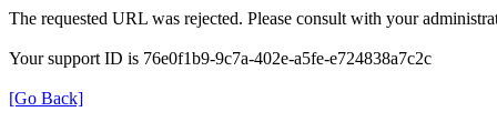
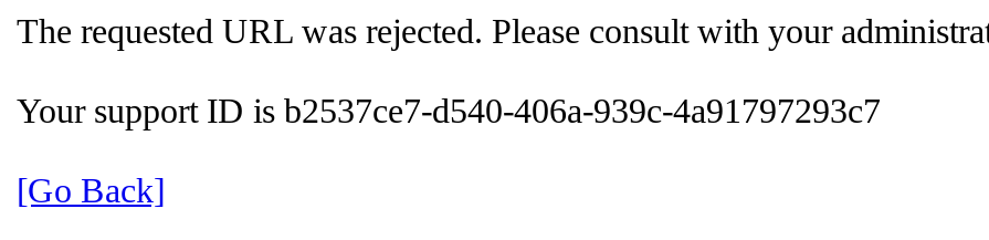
[9,49,432,68] Your support ID is 76e0f1b9-9c7a-402e-a5fe-e724838a7c2c -> [17,92,881,129] Your support ID is b2537ce7-d540-406a-939c-4a91797293c7

